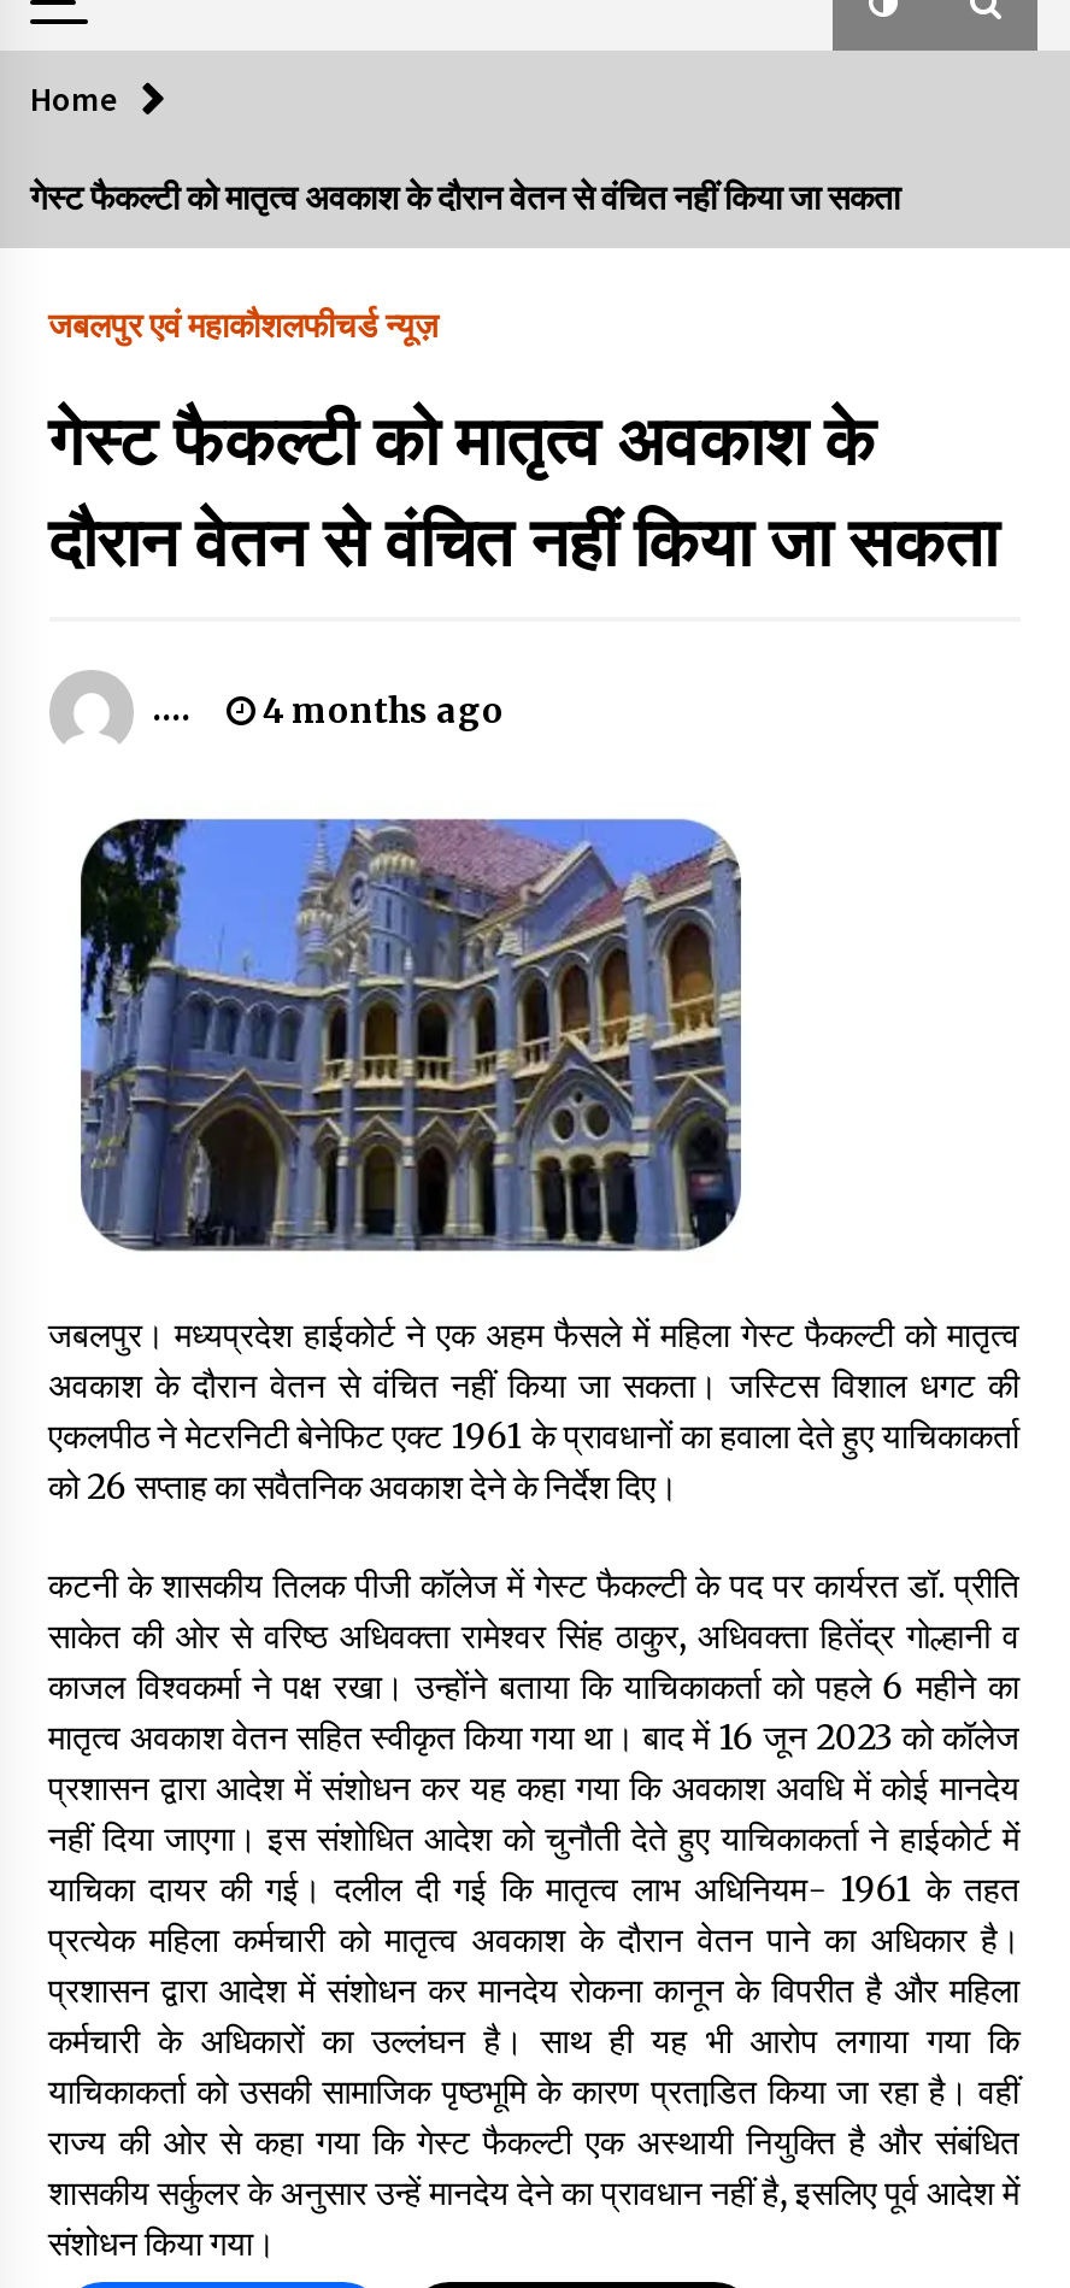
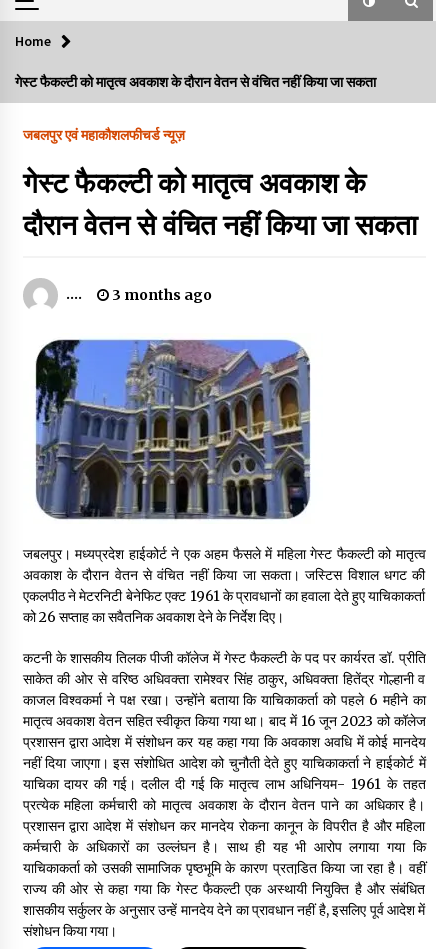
[255,689,504,733] 4 months ago -> [108,286,211,304] 3 months ago

